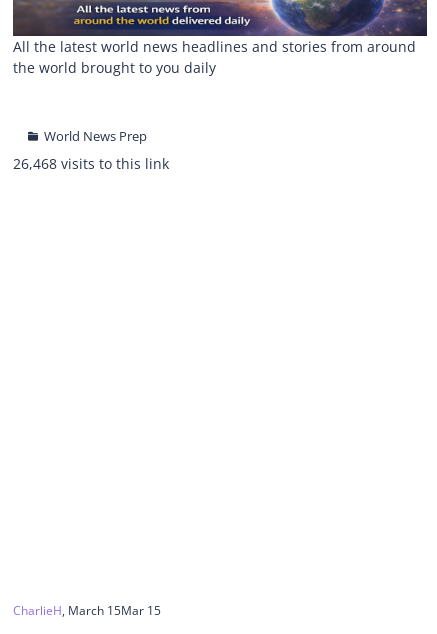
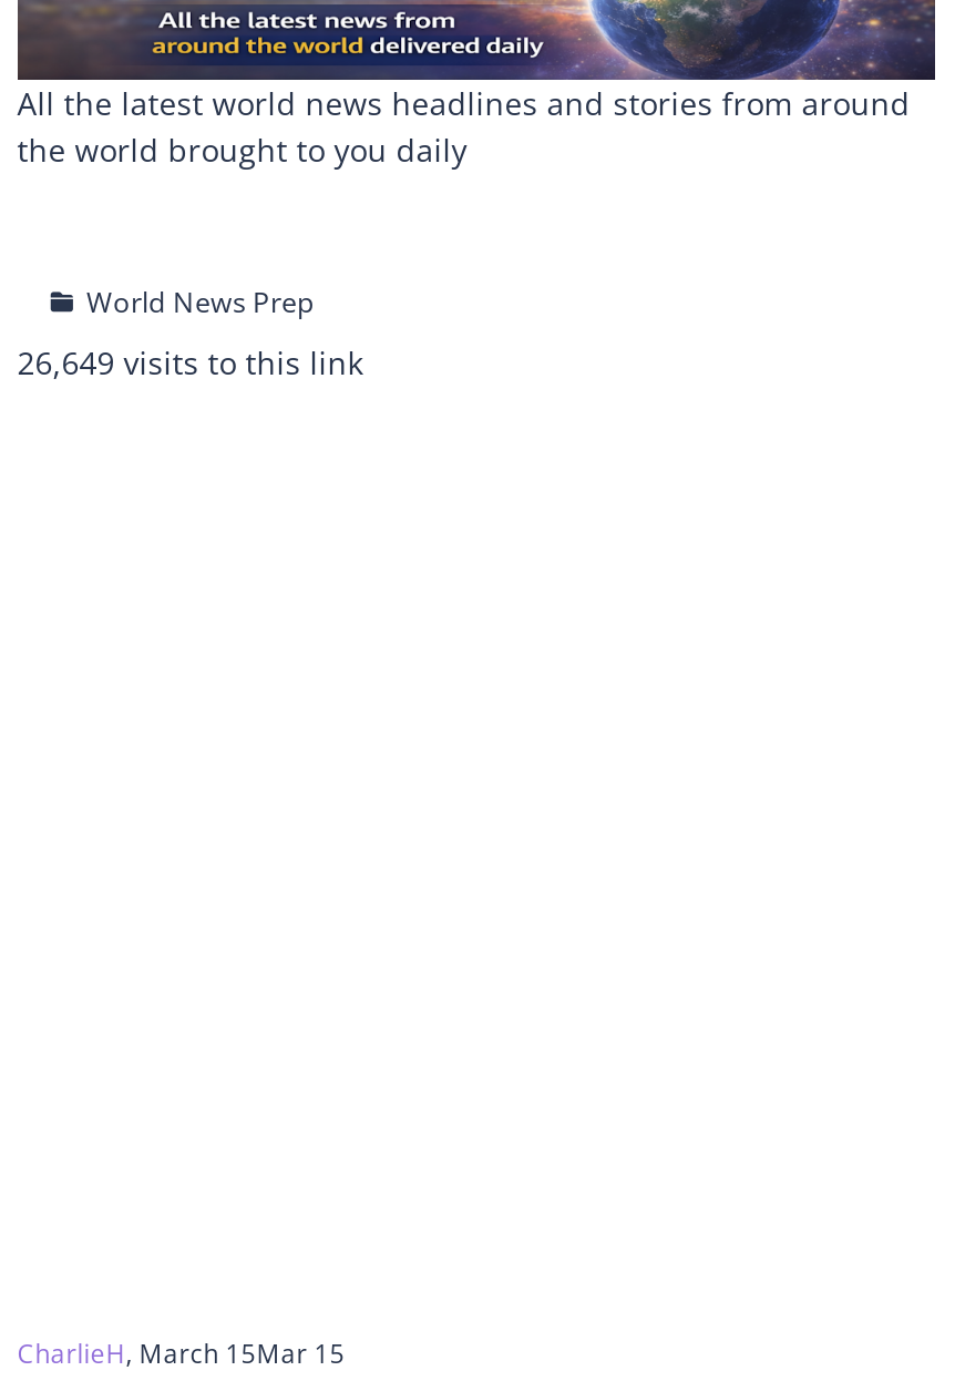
[13,153,169,172] 26,468 visits to this link -> [17,340,363,382] 26,649 visits to this link

